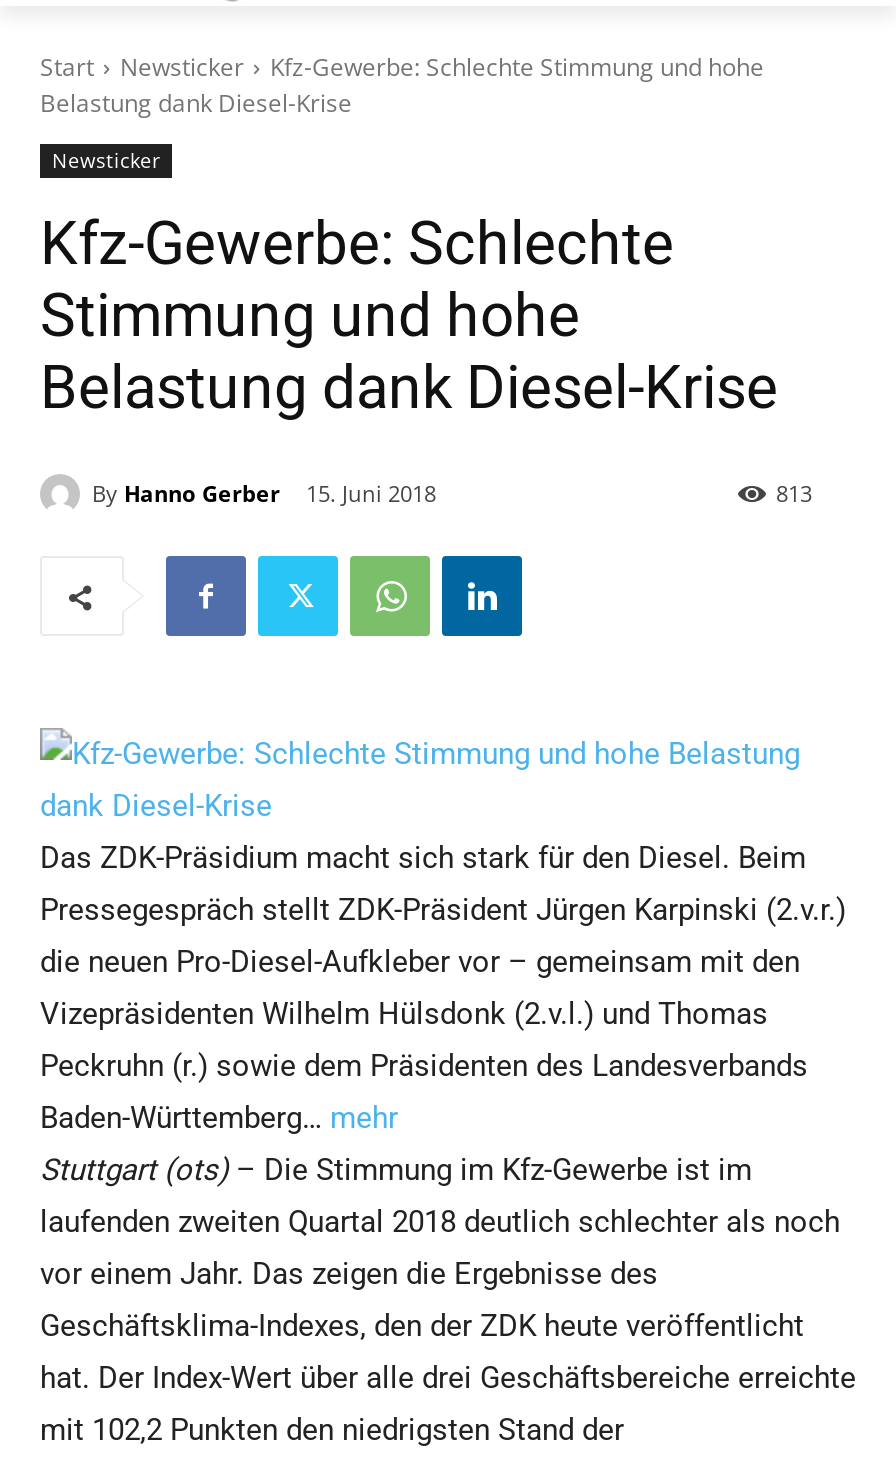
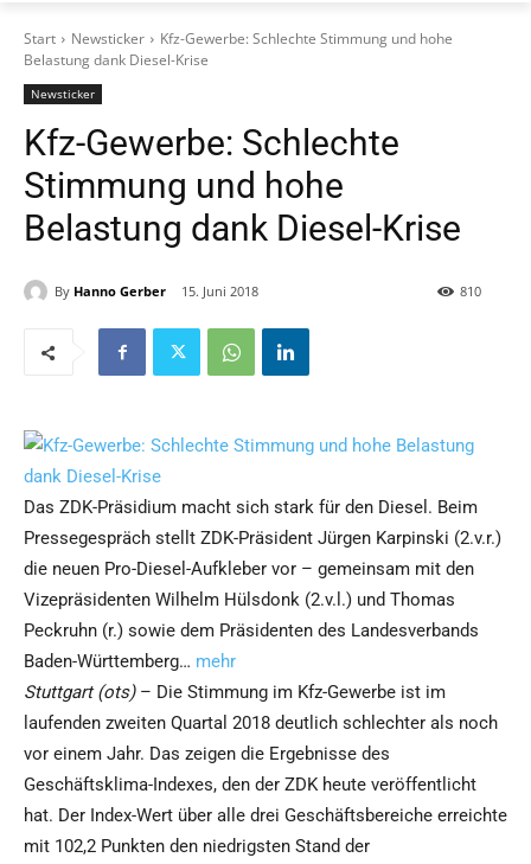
[776,478,812,508] 813 -> [460,282,481,300] 810

